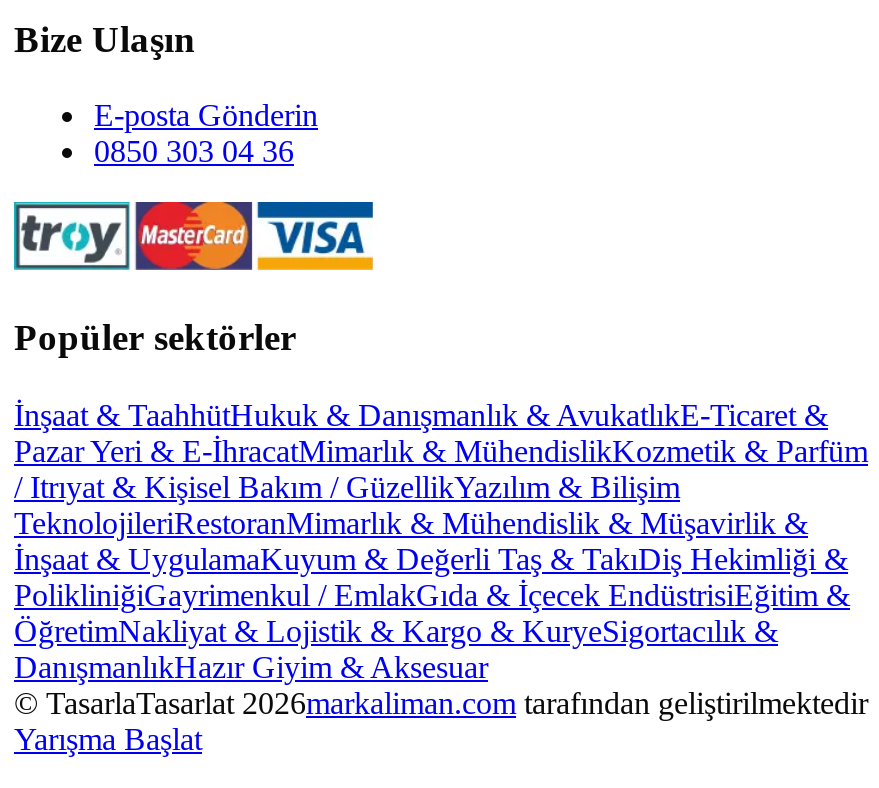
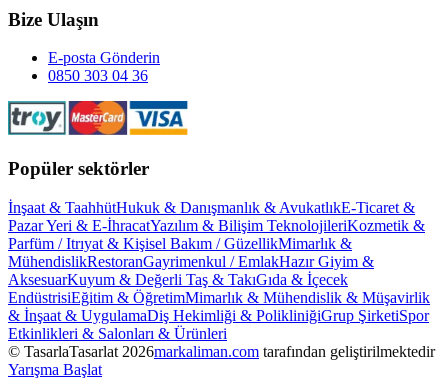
[14,434,868,684] Pazar Yeri & E-İhracatMimarlık & MühendislikKozmetik & Parfüm | / Itrıyat & Kişisel Bakım / GüzellikYazılım & Bilişim | TeknolojileriRestoranMimarlık & Mühendislik & Müşavirlik & | İnşaat & UygulamaKuyum & Değerli Taş & TakıDiş Hekimliği & | PolikliniğiGayrimenkul / EmlakGıda & İçecek EndüstrisiEğitim & | ÖğretimNakliyat & Lojistik & Kargo & KuryeSigortacılık & | DanışmanlıkHazır Giyim & Aksesuar -> [8,217,430,342] Pazar Yeri & E-İhracatYazılım & Bilişim TeknolojileriKozmetik & | Parfüm / Itrıyat & Kişisel Bakım / GüzellikMimarlık & | MühendislikRestoranGayrimenkul / EmlakHazır Giyim & | AksesuarKuyum & Değerli Taş & TakıGıda & İçecek | EndüstrisiEğitim & ÖğretimMimarlık & Mühendislik & Müşavirlik | & İnşaat & UygulamaDiş Hekimliği & PolikliniğiGrup ŞirketiSpor | Etkinlikleri & Salonları & Ürünleri

